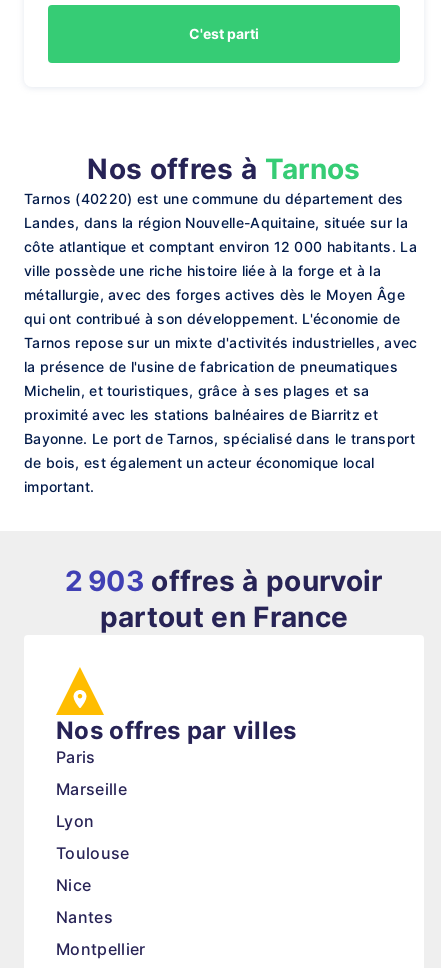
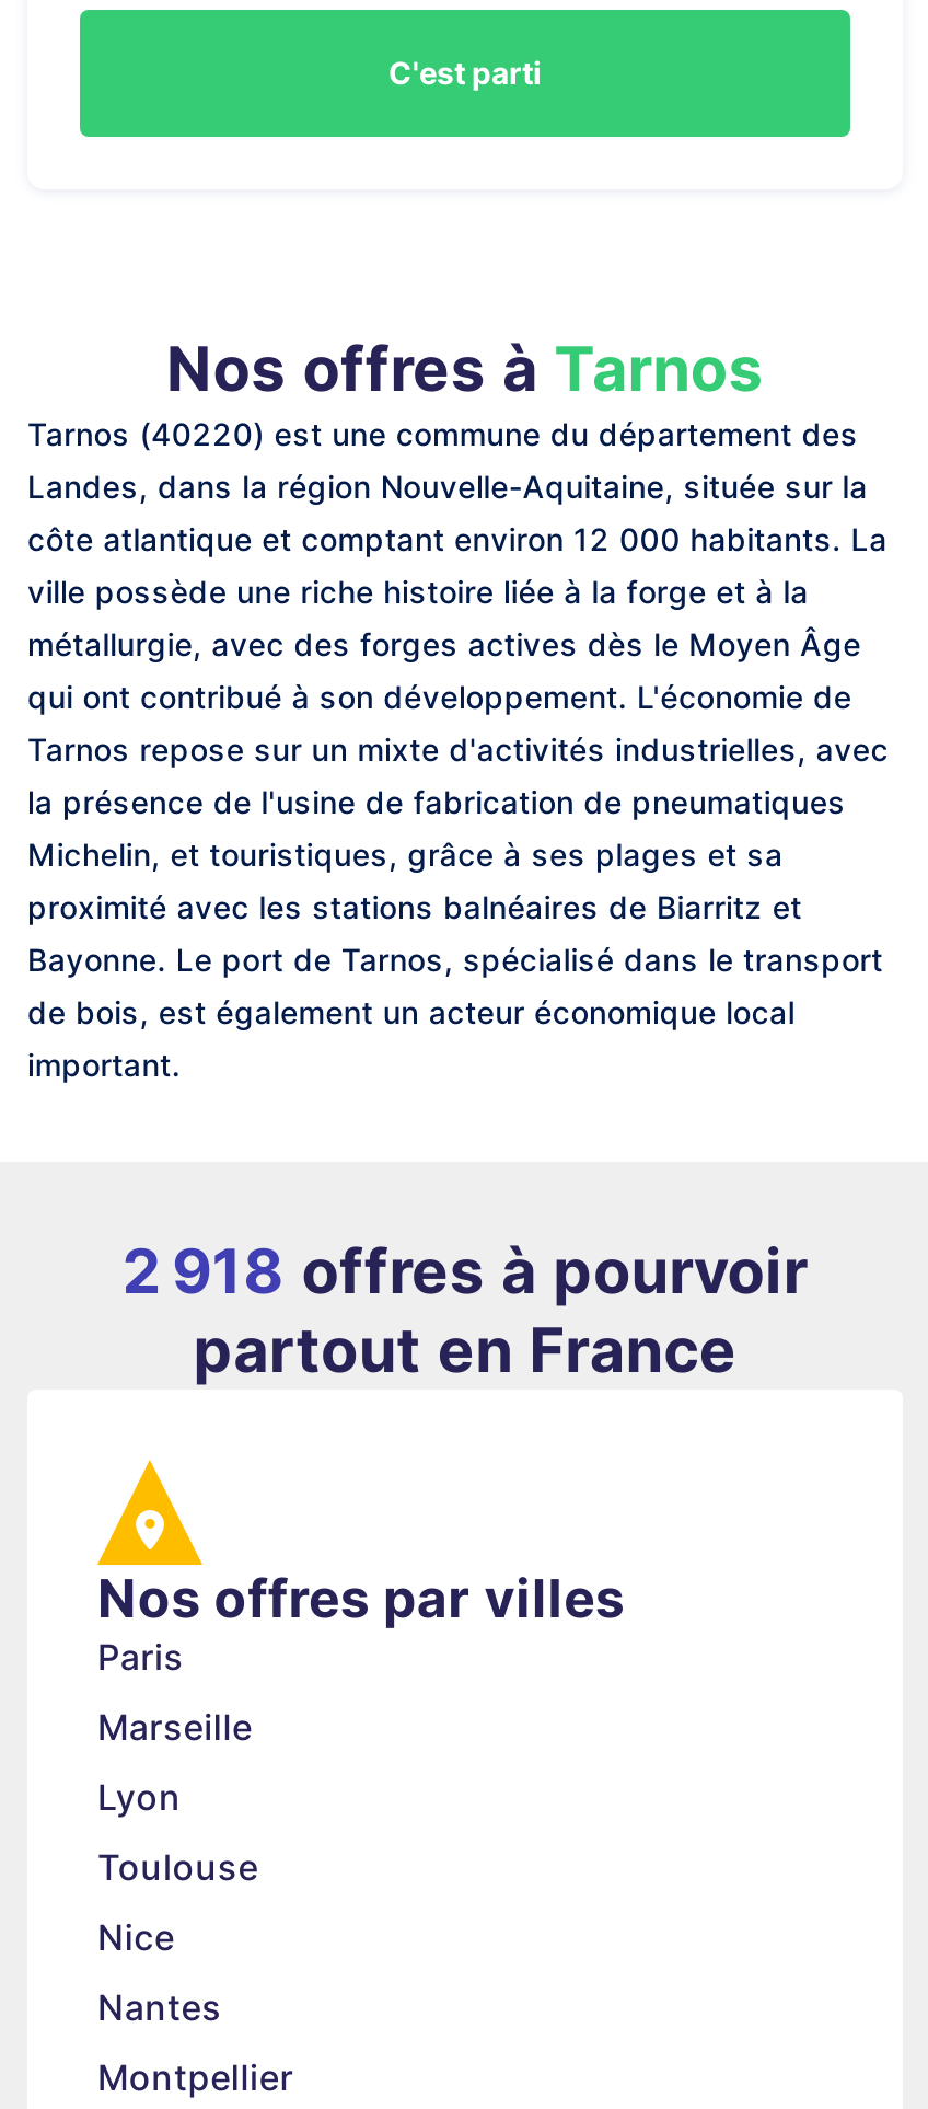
[65,564,383,598] 2 903 offres à pourvoir -> [122,1234,808,1309] 2 918 offres à pourvoir

